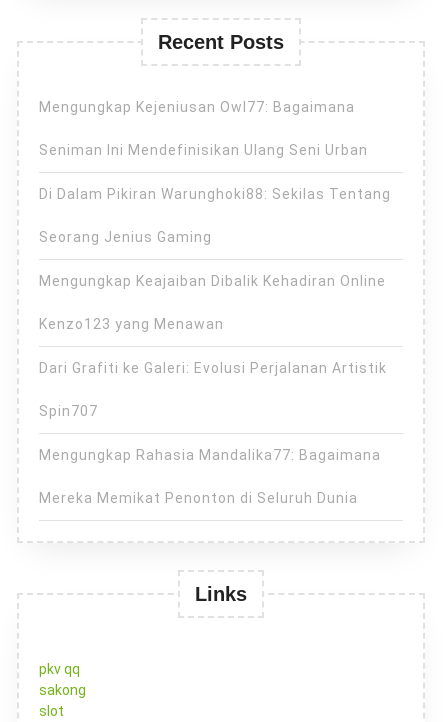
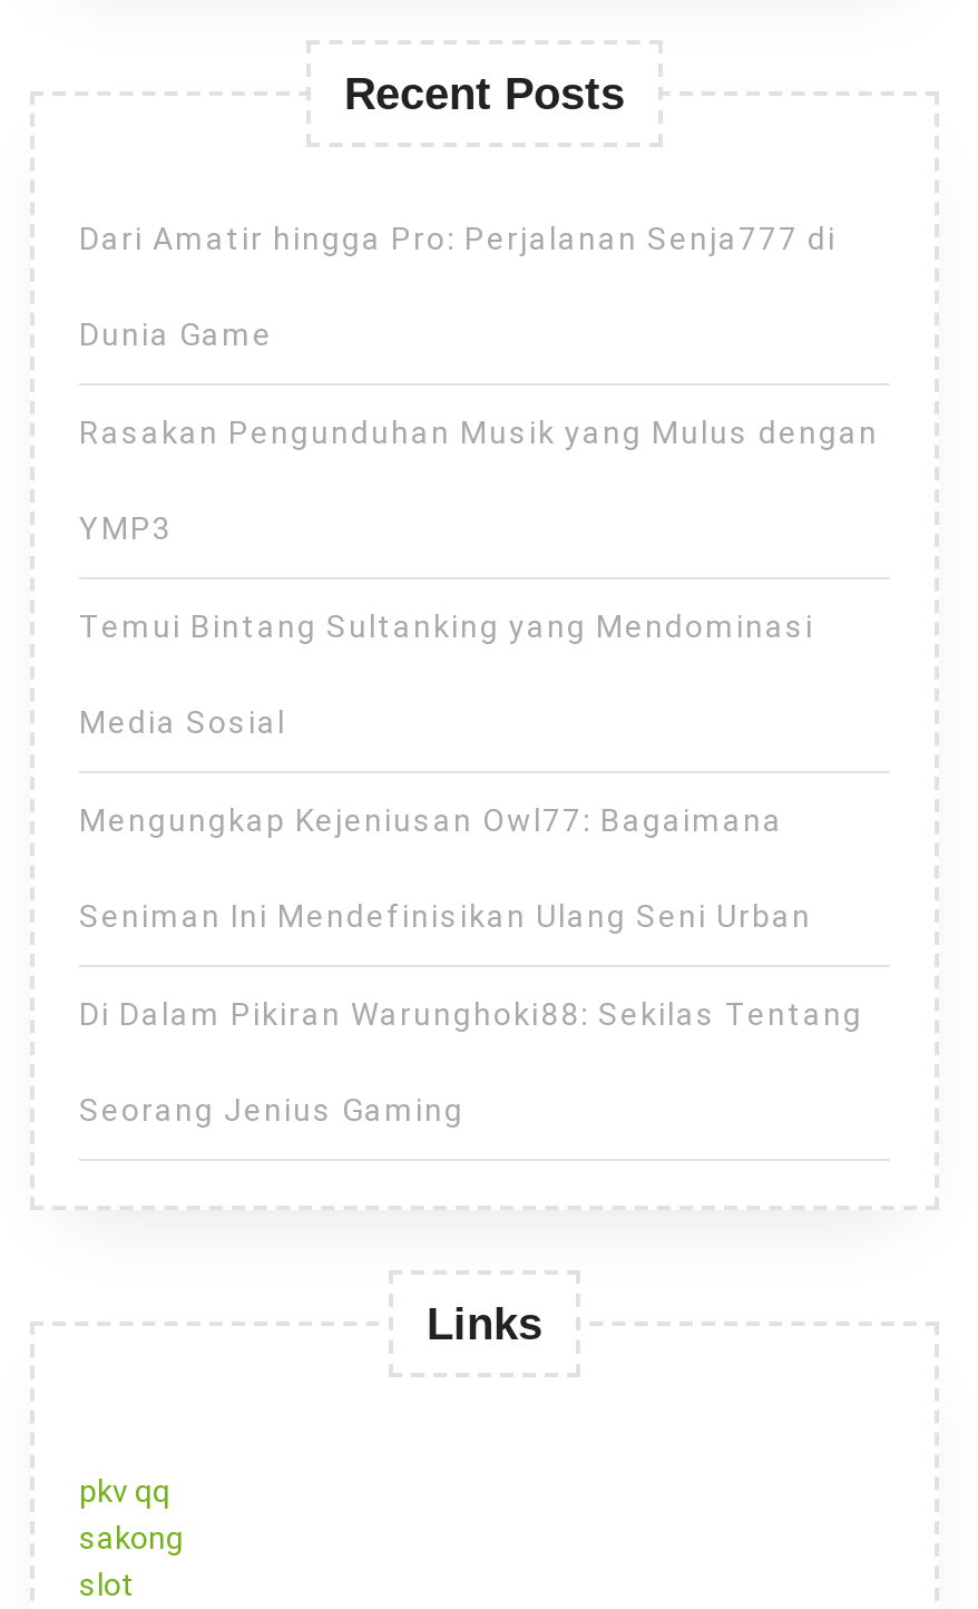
none -> [79,222,879,741] Dari Amatir hingga Pro: Perjalanan Senja777 di | Dunia Game | Rasakan Pengunduhan Musik yang Mulus dengan | YMP3 | Temui Bintang Sultanking yang Mendominasi | Media Sosial
moved [39,99,391,245] -> [79,803,863,1129]: Mengungkap Kejeniusan Owl77: Bagaimana | Seniman Ini Mendefinisikan Ulang Seni Urban | Di Dalam Pikiran Warunghoki88: Sekilas Tentang | Seorang Jenius Gaming
[39,273,387,506] Mengungkap Keajaiban Dibalik Kehadiran Online | Kenzo123 yang Menawan | Dari Grafiti ke Galeri: Evolusi Perjalanan Artistik | Spin707 | Mengungkap Rahasia Mandalika77: Bagaimana | Mereka Memikat Penonton di Seluruh Dunia -> none

